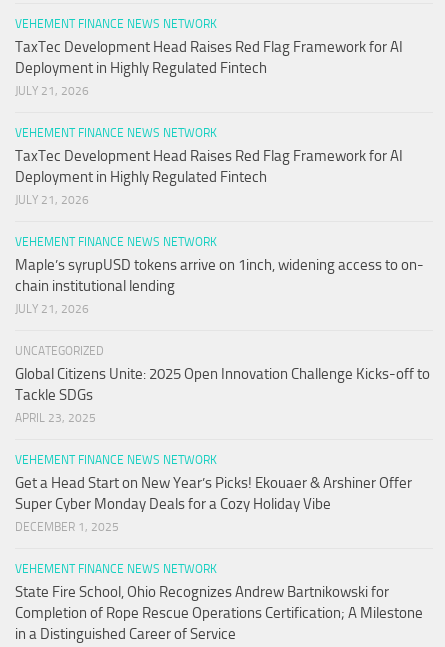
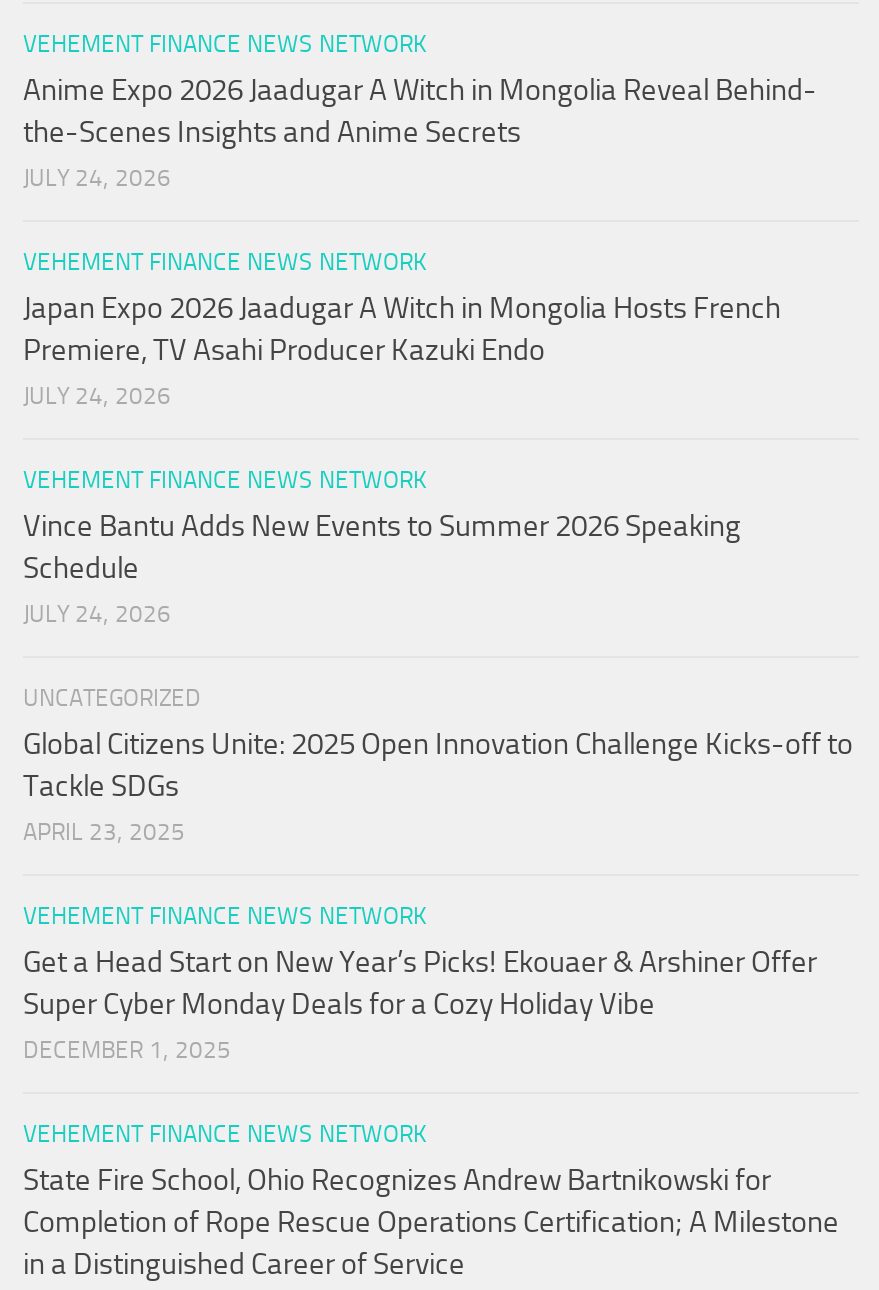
[15,38,403,98] TaxTec Development Head Raises Red Flag Framework for AI | Deployment in Highly Regulated Fintech | JULY 21, 2026 -> [23,73,817,193] Anime Expo 2026 Jaadugar A Witch in Mongolia Reveal Behind- | the-Scenes Insights and Anime Secrets | JULY 24, 2026
[15,147,403,207] TaxTec Development Head Raises Red Flag Framework for AI | Deployment in Highly Regulated Fintech | JULY 21, 2026 -> [23,291,781,411] Japan Expo 2026 Jaadugar A Witch in Mongolia Hosts French | Premiere, TV Asahi Producer Kazuki Endo | JULY 24, 2026
[15,256,424,316] Maple’s syrupUSD tokens arrive on 1inch, widening access to on- | chain institutional lending | JULY 21, 2026 -> [23,509,741,629] Vince Bantu Adds New Events to Summer 2026 Speaking | Schedule | JULY 24, 2026

